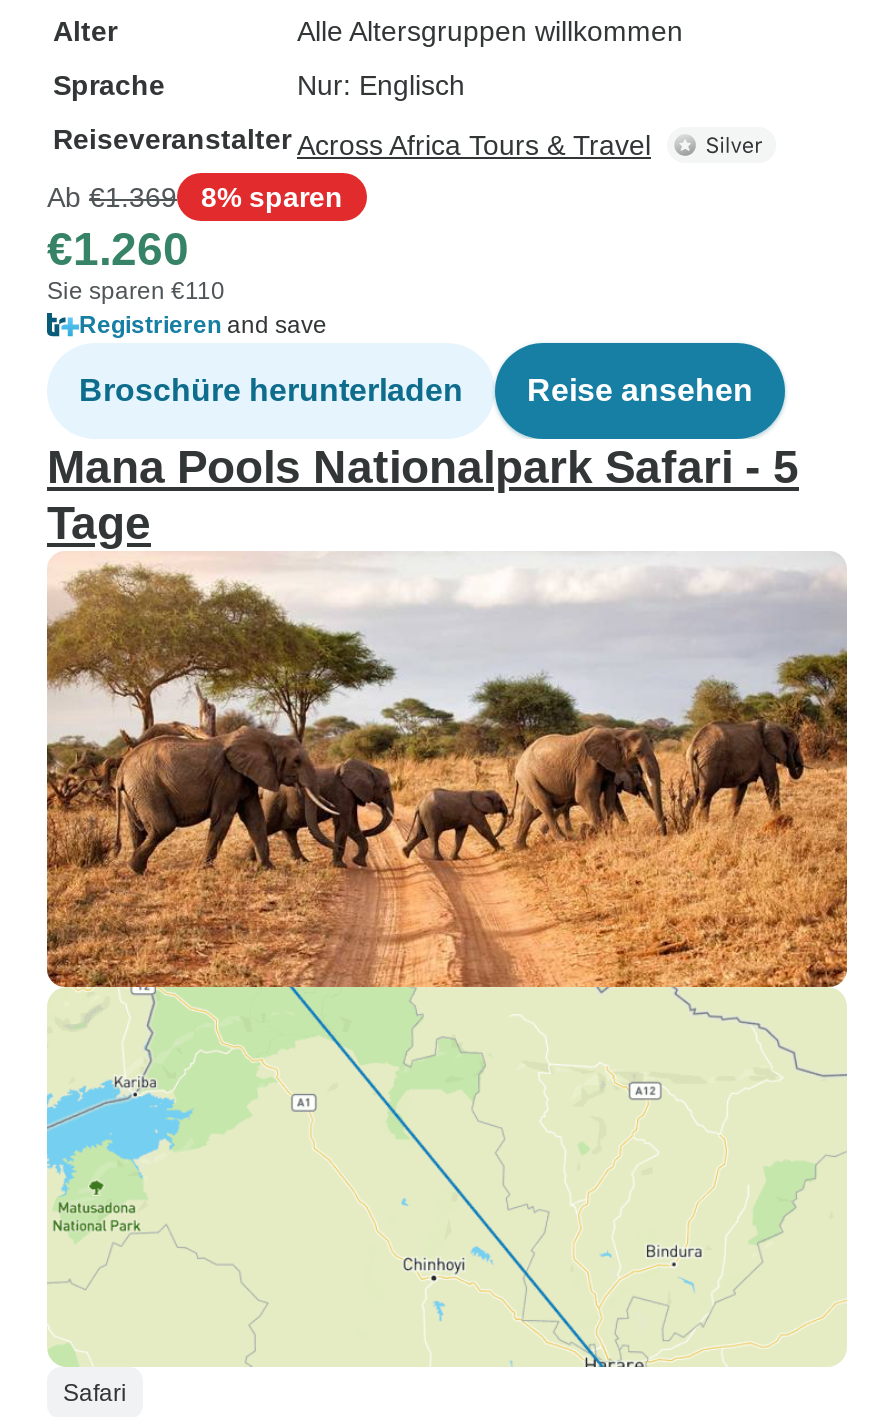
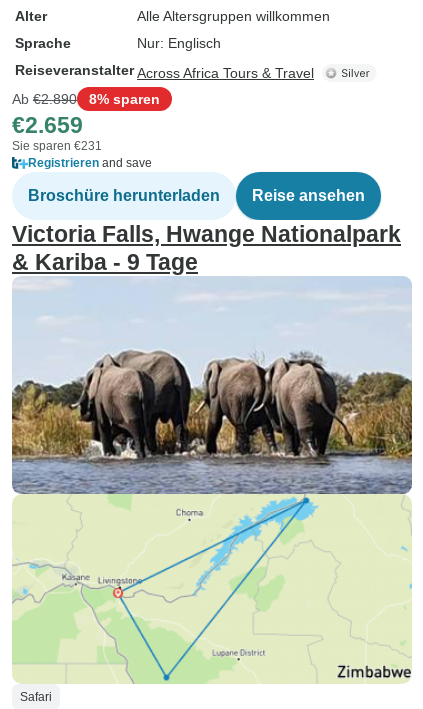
[47,180,343,212] Ab €1.369 8% sparen -> [12,90,160,106] Ab €2.890 8% sparen
[47,223,189,275] €1.260 -> [12,112,83,138] €2.659
[47,277,225,305] Sie sparen €110 -> [12,139,102,153] Sie sparen €231
[47,441,799,549] Mana Pools Nationalpark Safari - 5 | Tage -> [12,221,401,275] Victoria Falls, Hwange Nationalpark | & Kariba - 9 Tage
[45,555,849,1369] [image] -> [12,277,413,683] [image]

